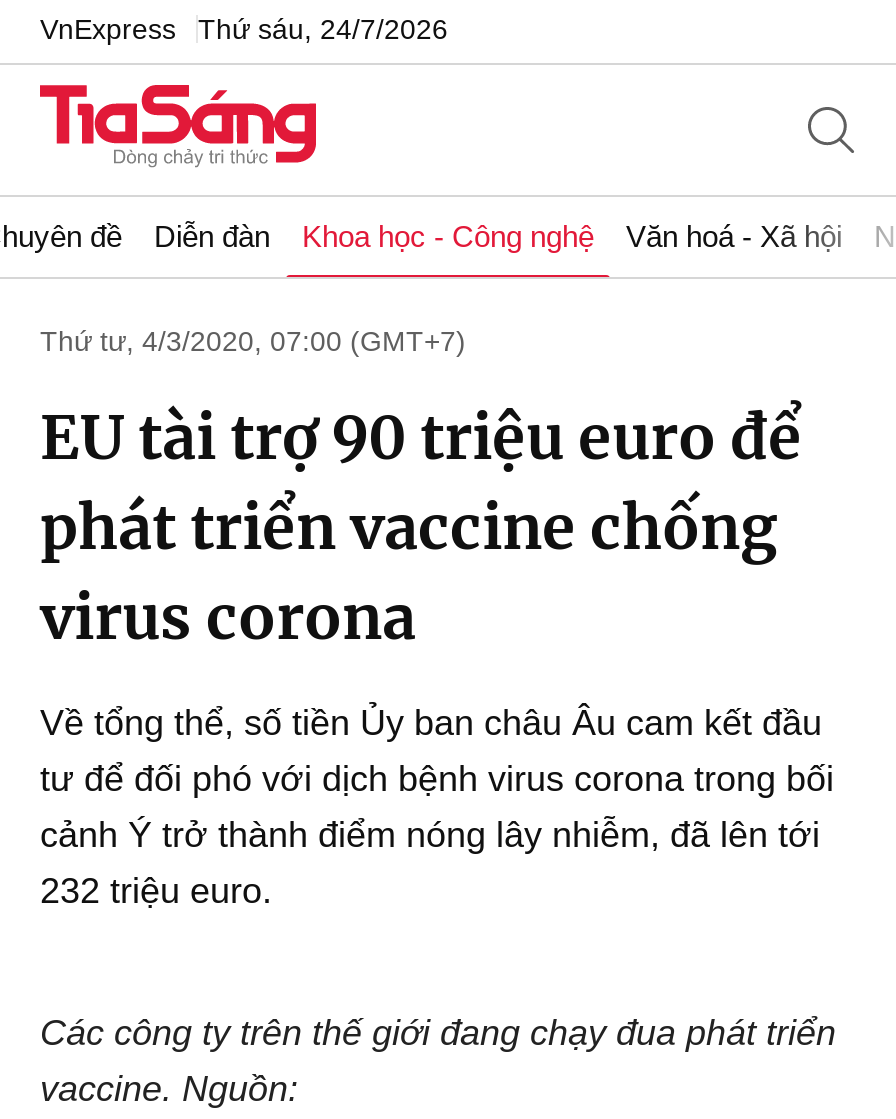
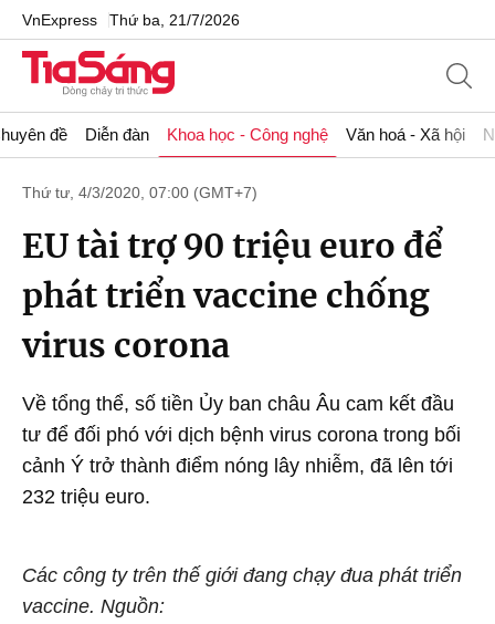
[40,12,448,44] VnExpress Thứ sáu, 24/7/2026 -> [22,11,240,28] VnExpress Thứ ba, 21/7/2026

